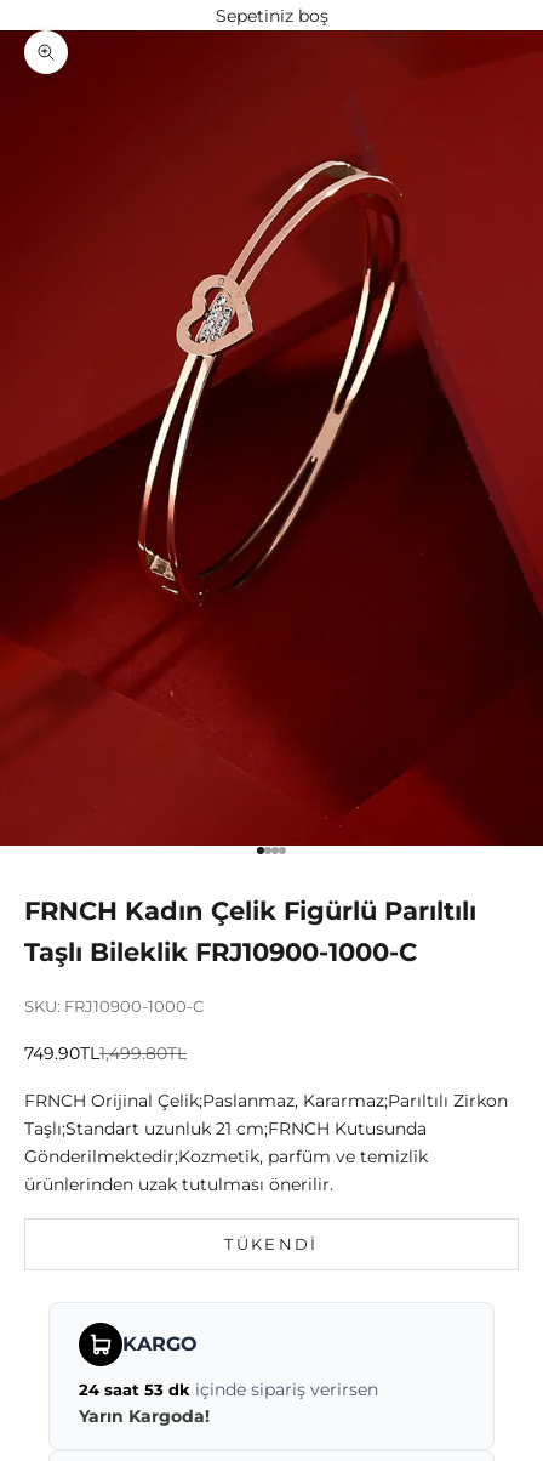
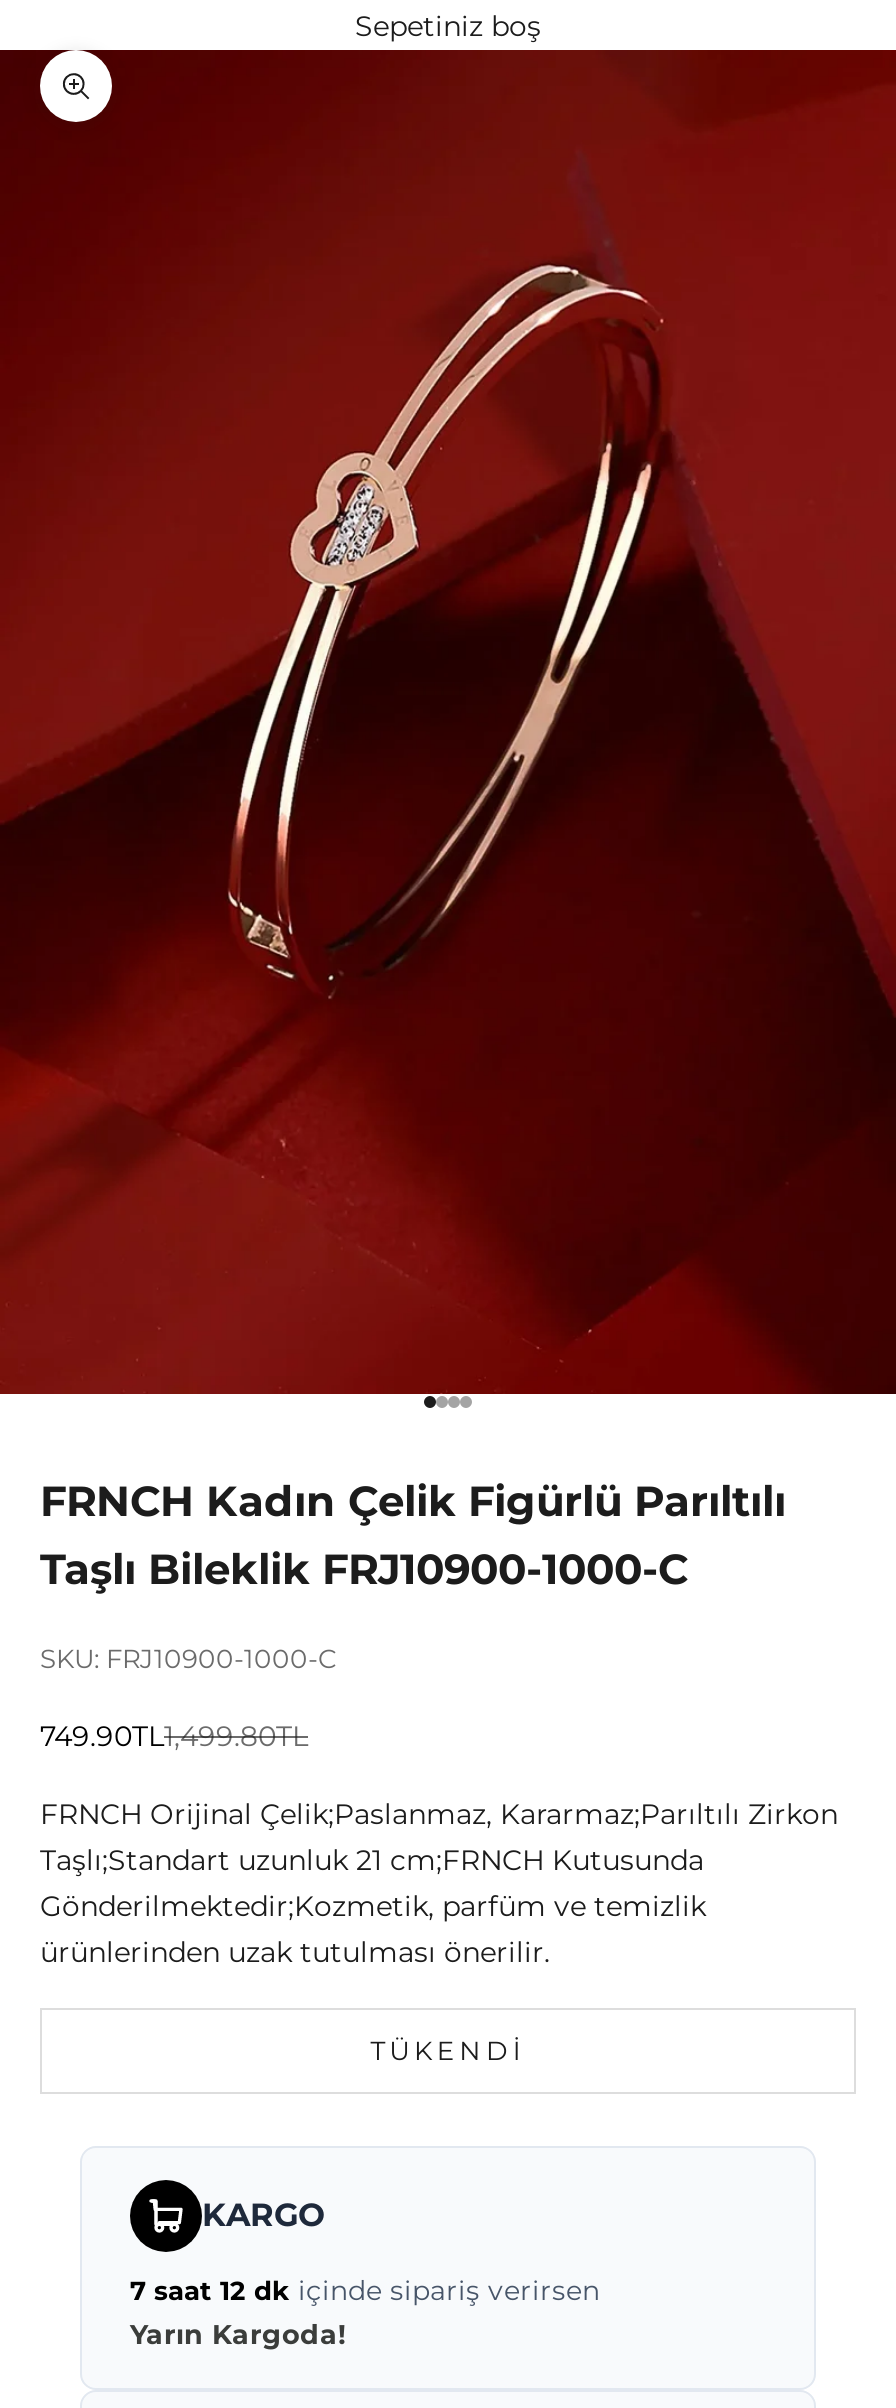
[79,1380,378,1399] 24 saat 53 dk içinde sipariş verirsen -> [130,2274,600,2306] 7 saat 12 dk içinde sipariş verirsen

